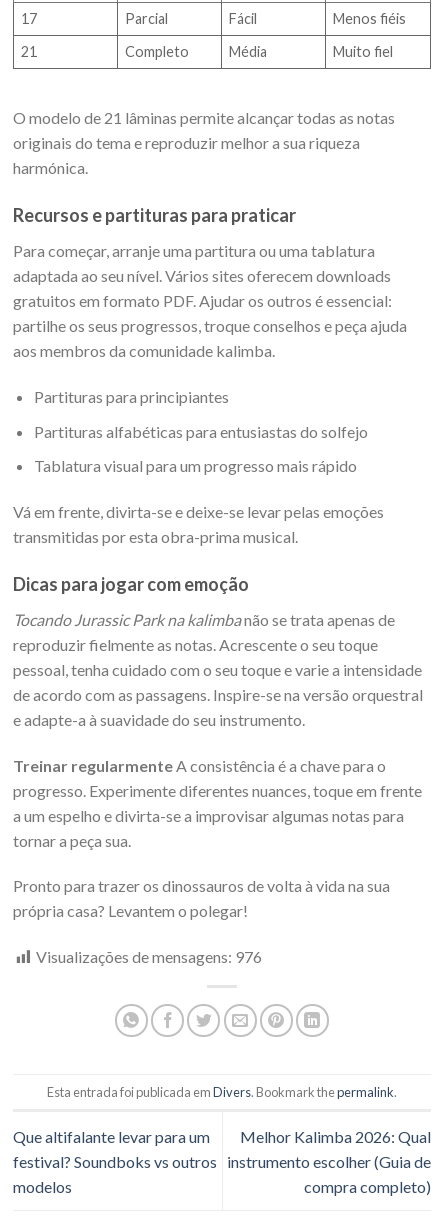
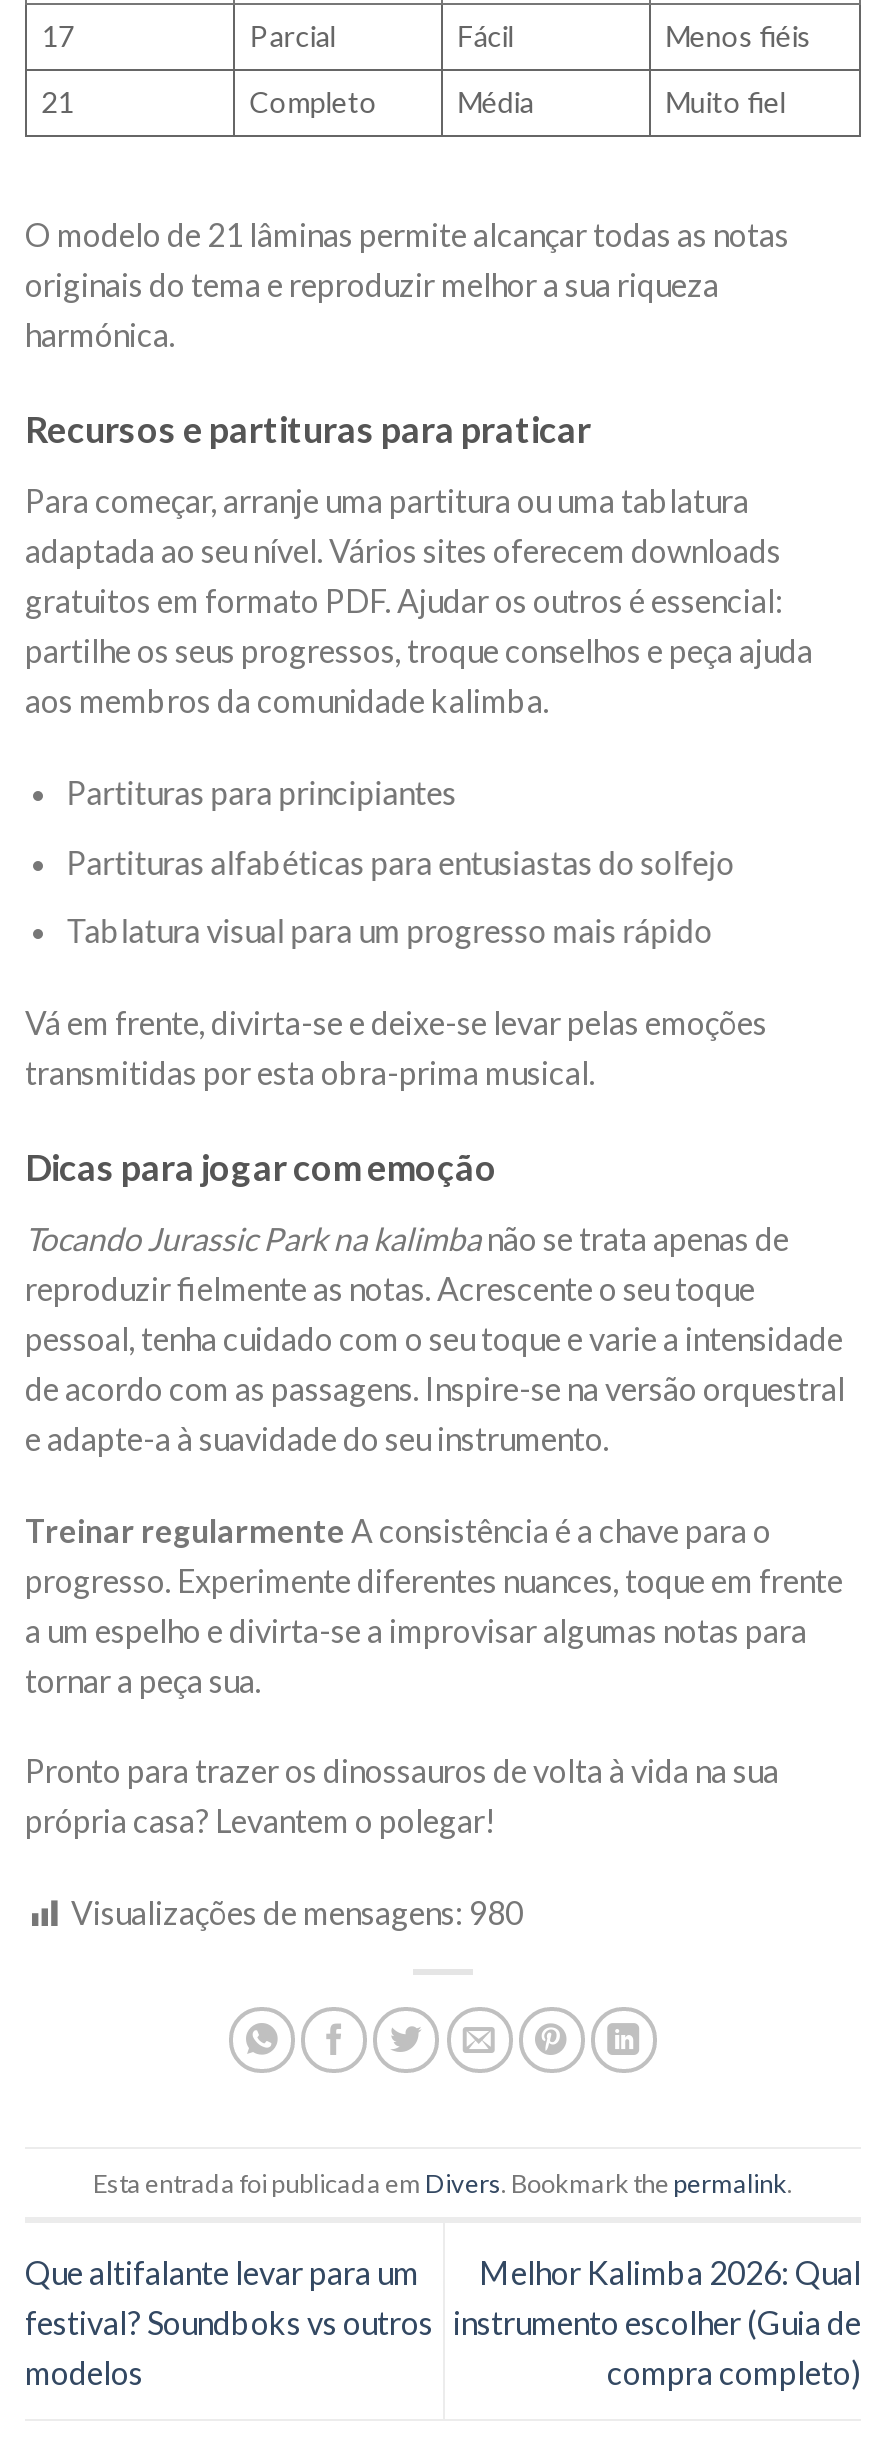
[36,947,262,966] Visualizações de mensagens: 976 -> [71,1893,523,1931] Visualizações de mensagens: 980

